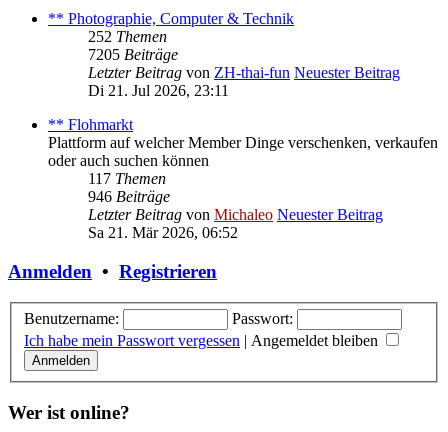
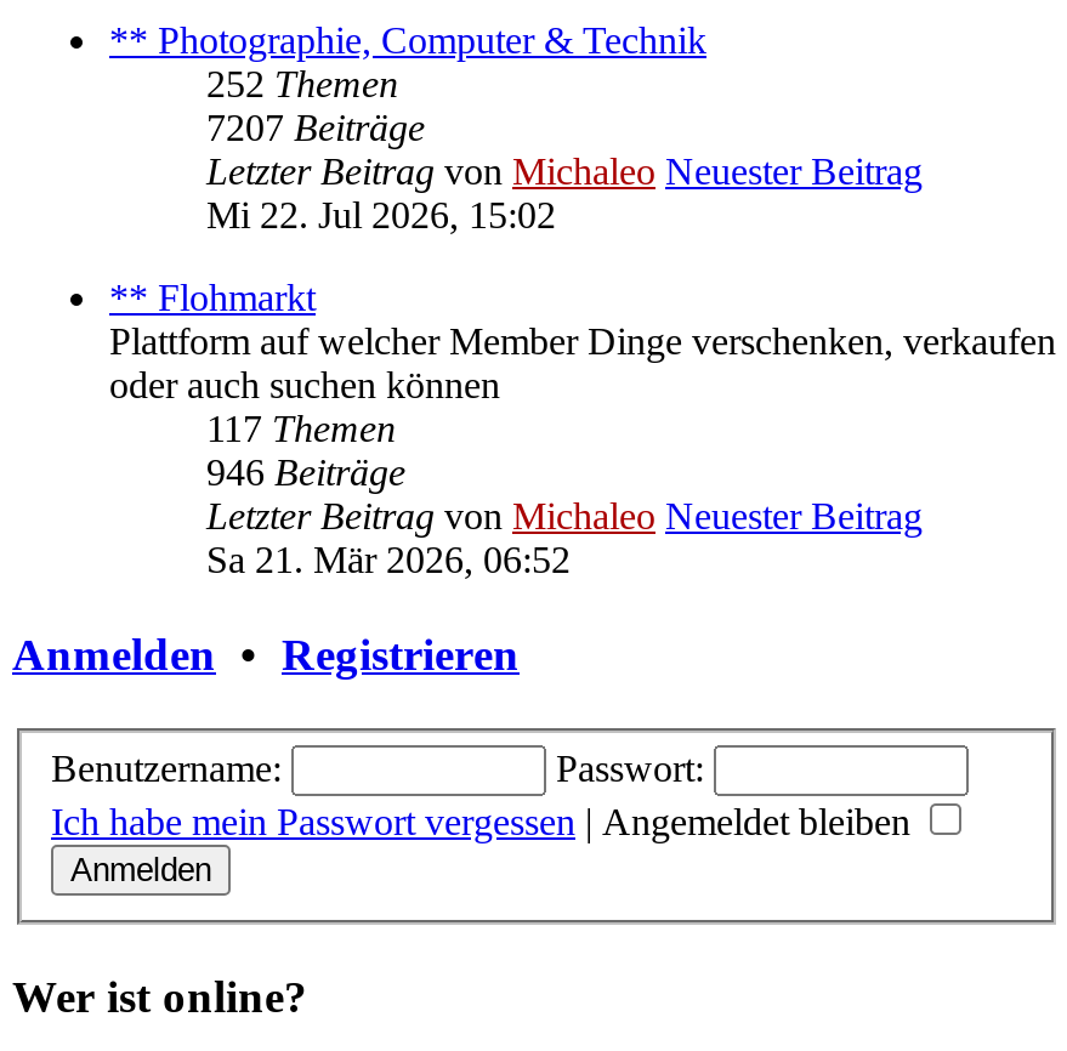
[88,46,178,63] 7205 Beiträge -> [206,108,425,149] 7207 Beiträge
[88,64,400,81] Letzter Beitrag von ZH-thai-fun Neuester Beitrag -> [206,151,923,192] Letzter Beitrag von Michaleo Neuester Beitrag
[88,82,229,99] Di 21. Jul 2026, 23:11 -> [206,195,556,236] Mi 22. Jul 2026, 15:02

